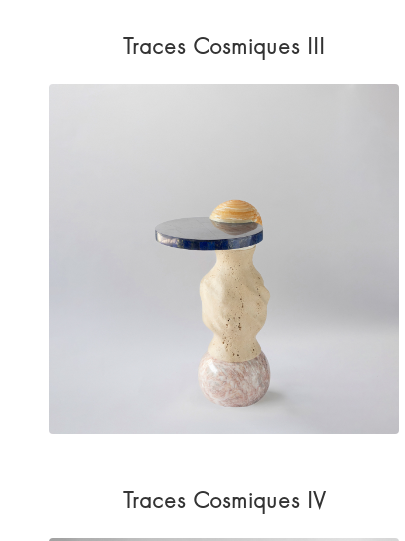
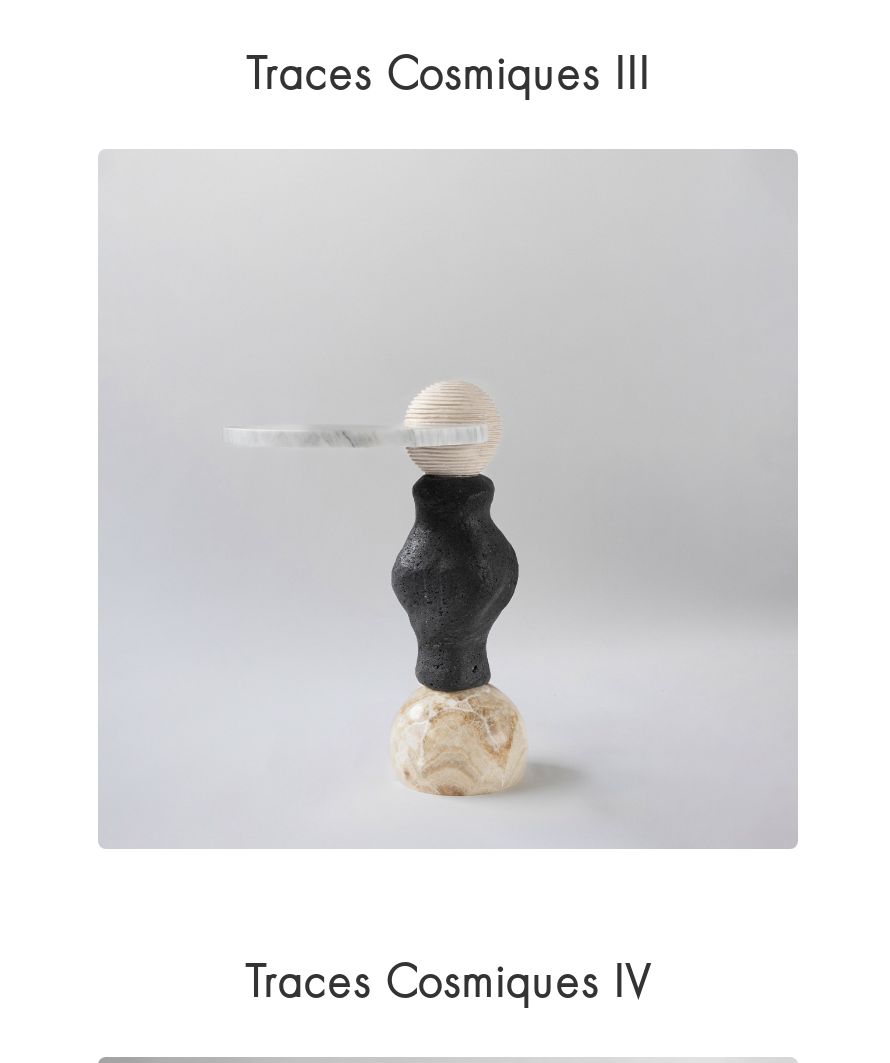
[152,199,271,408] [image] -> [326,381,540,799] [image]

